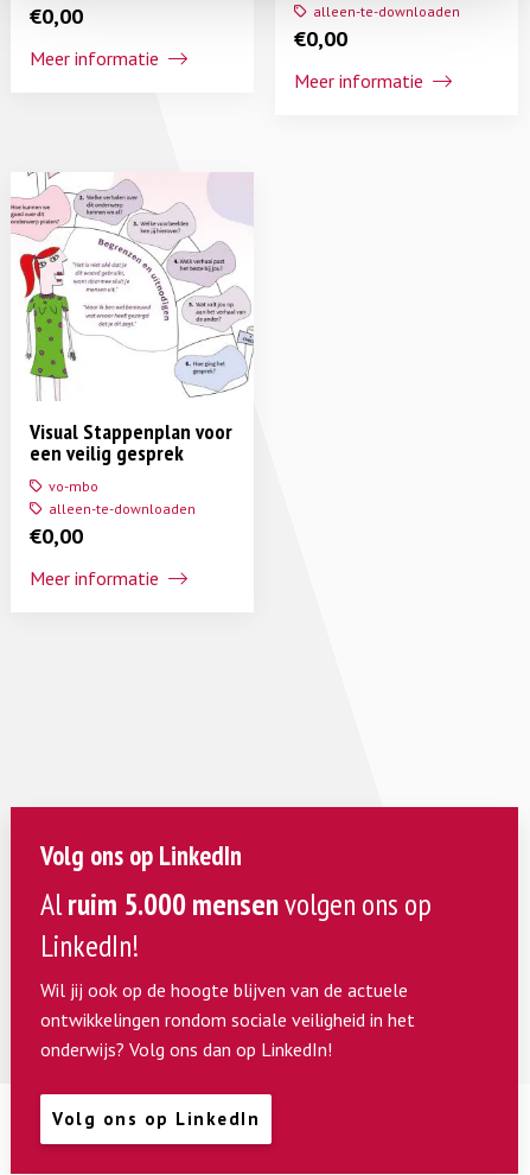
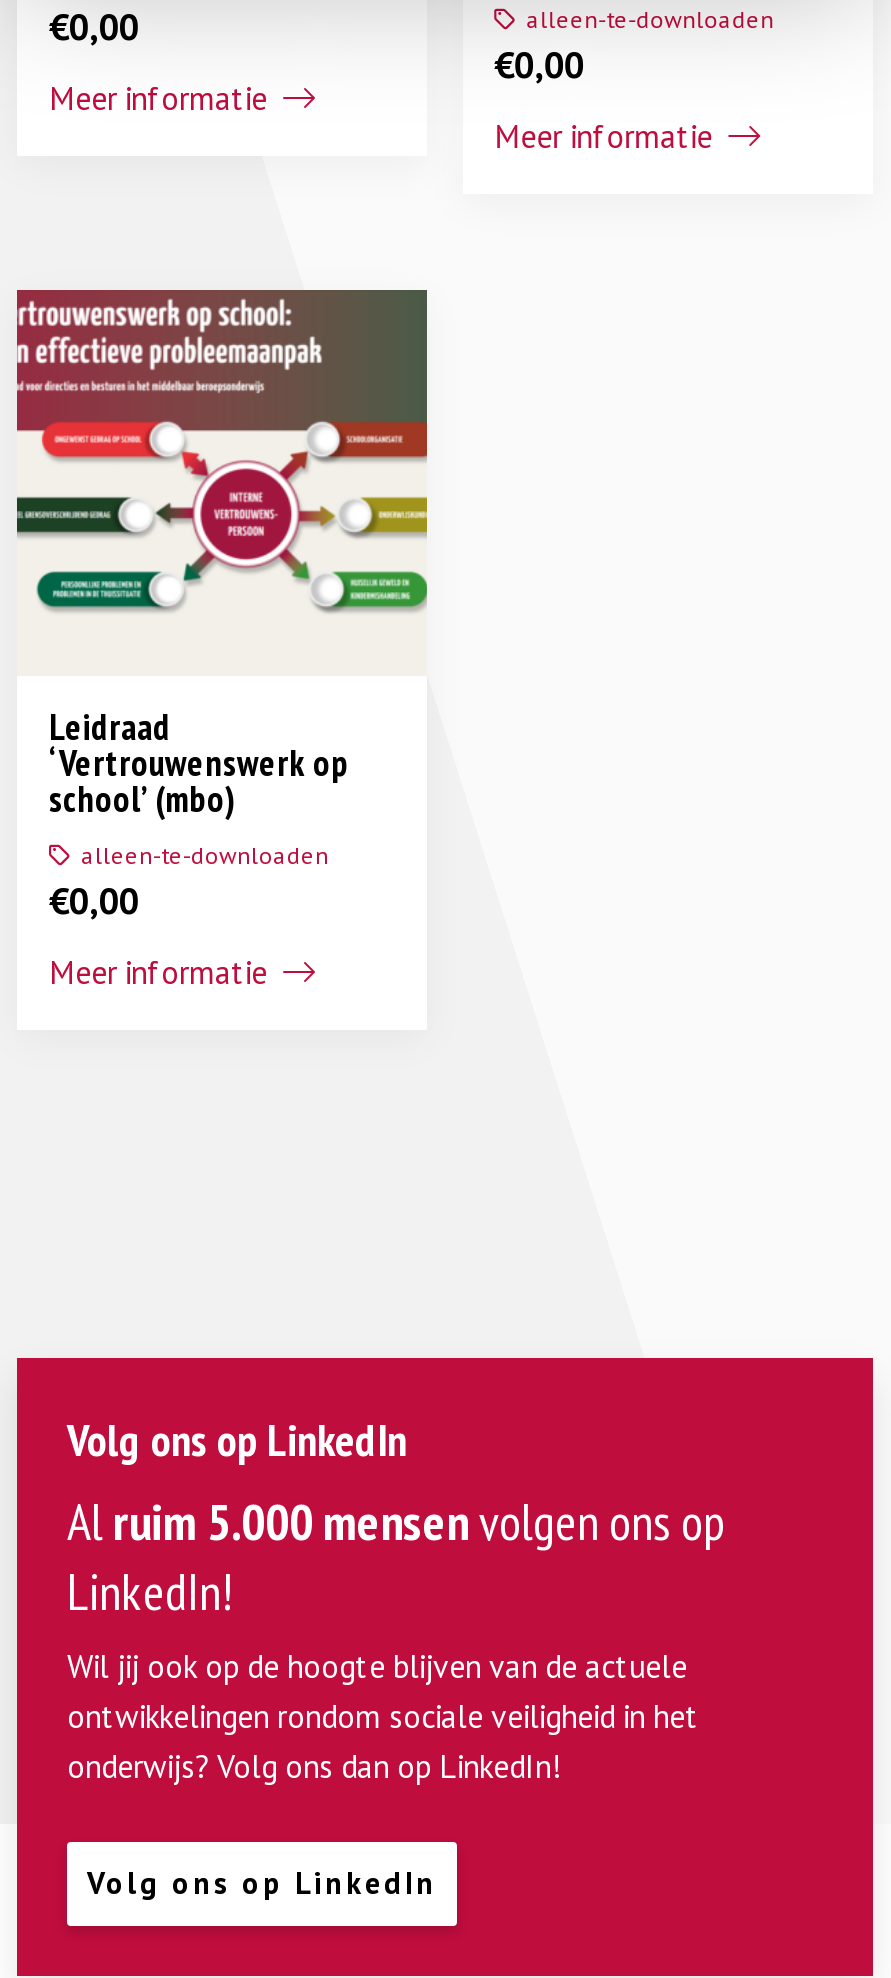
[11,173,254,495] [image] | Visual Stappenplan voor | een veilig gesprek | vo-mbo -> [15,288,429,822] [image] | Leidraad | ‘Vertrouwenswerk op | school’ (mbo)

